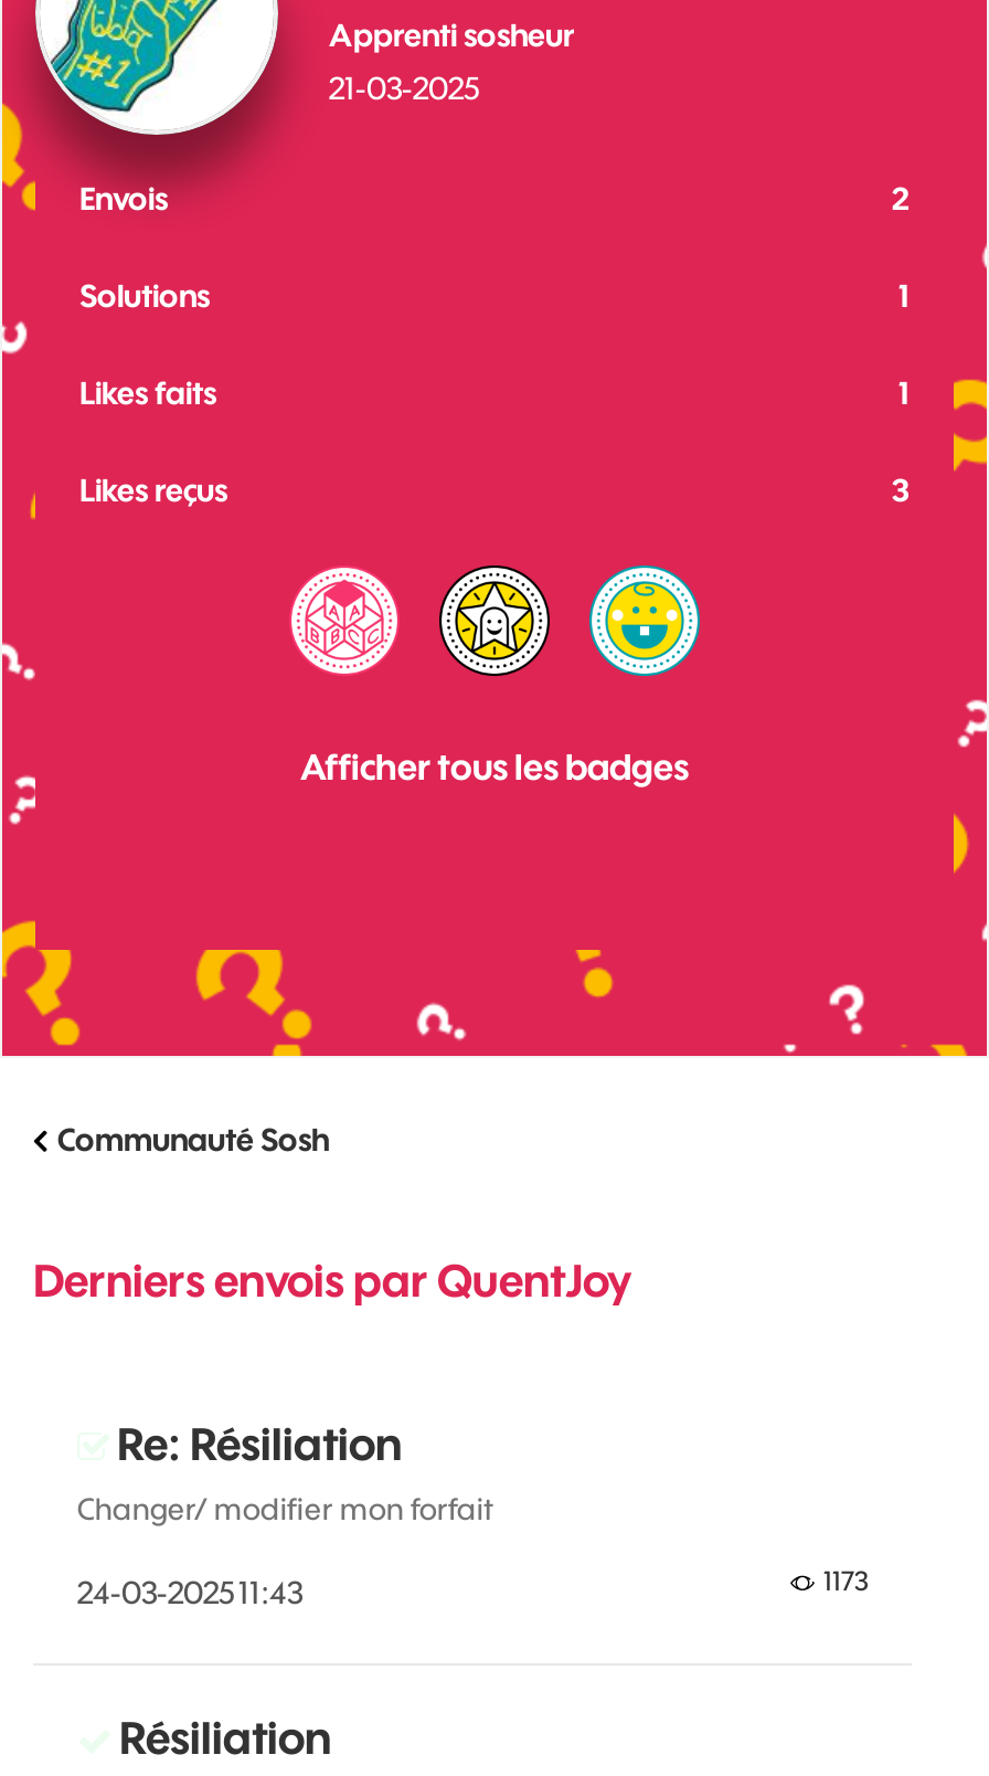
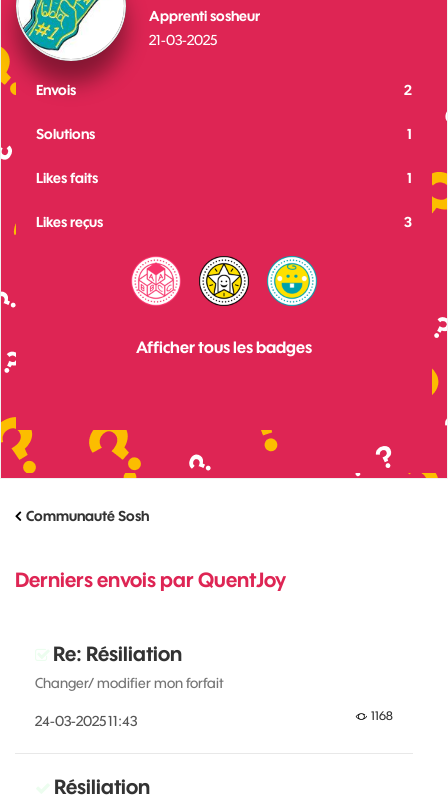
[819,1564,868,1597] 1173 -> [369,708,393,723] 1168

